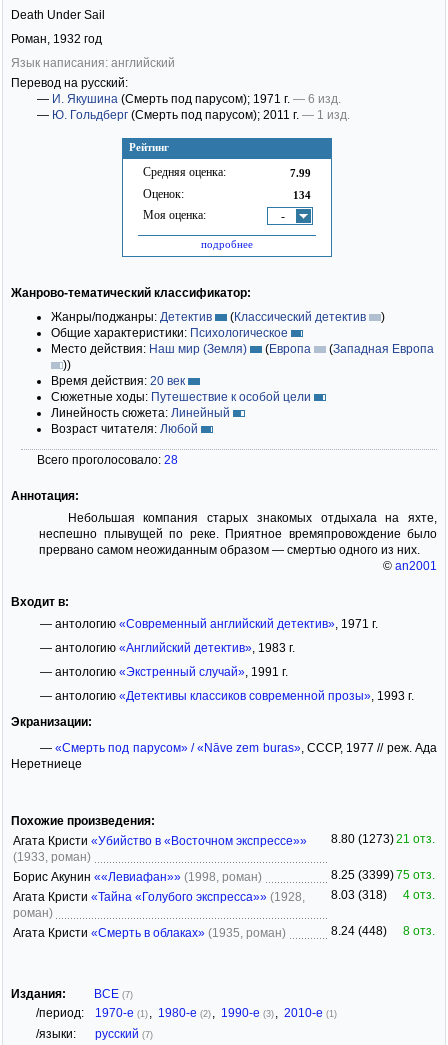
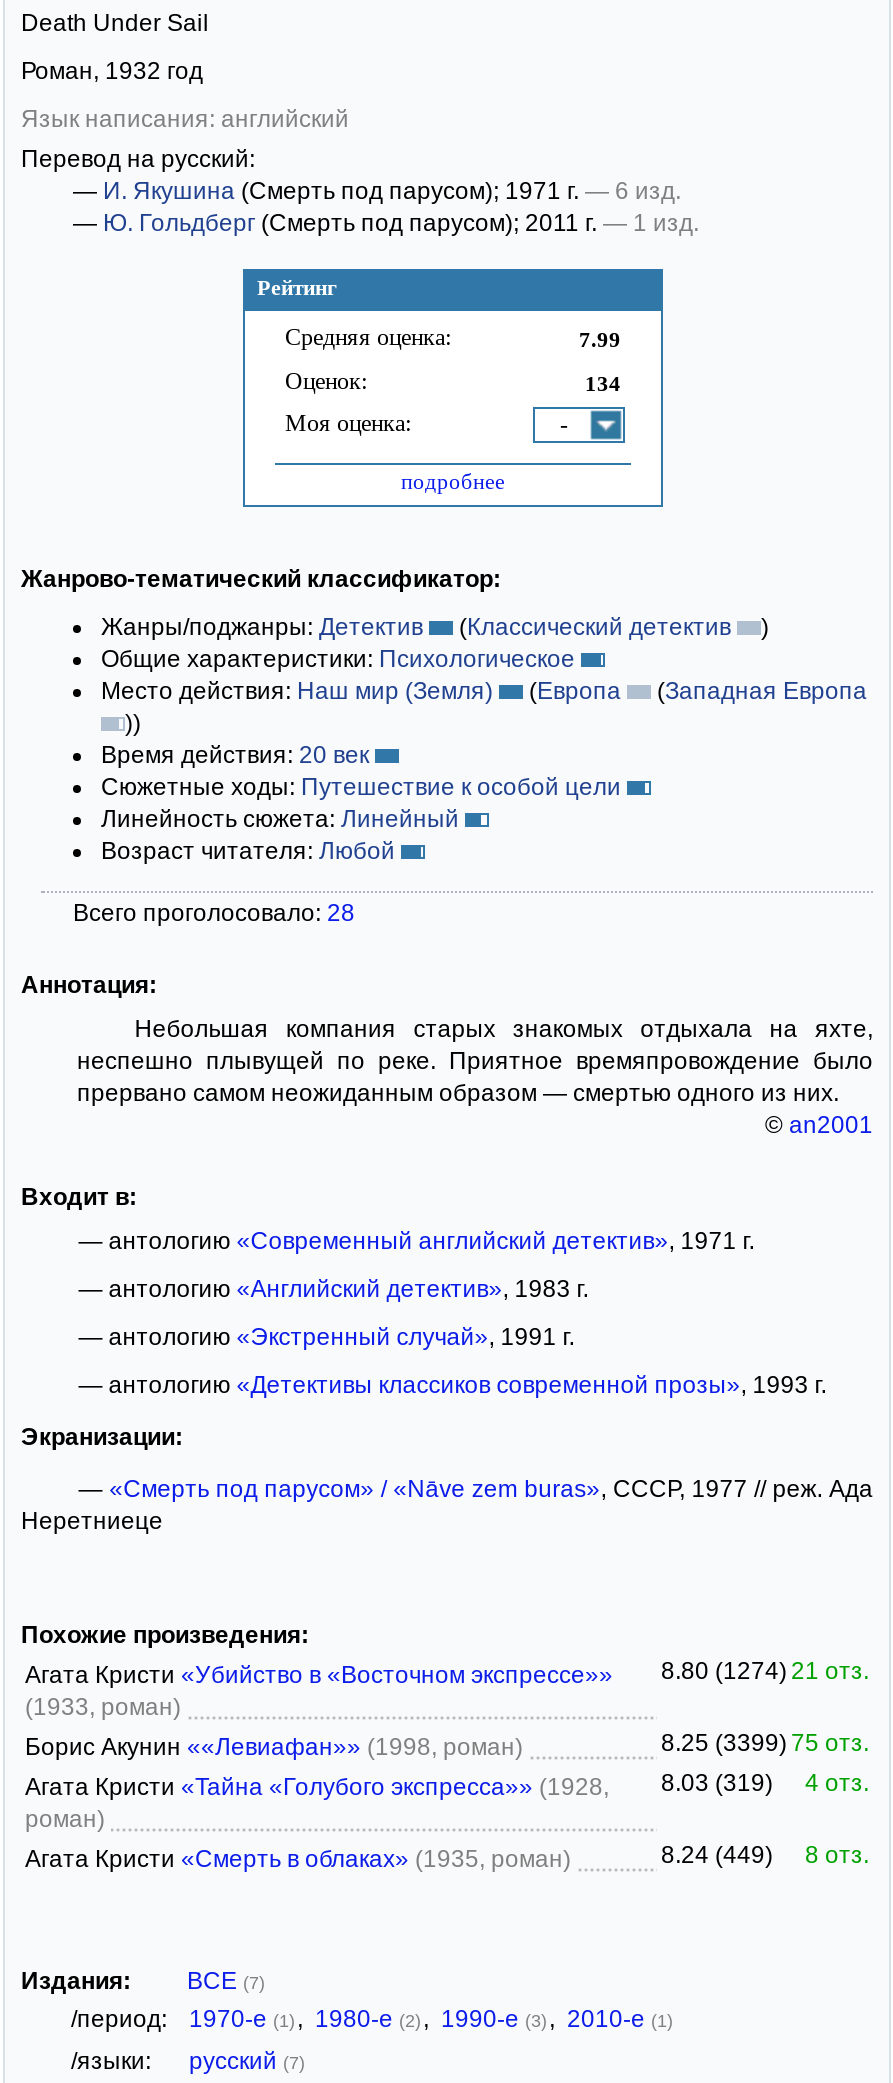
[13,832,435,848] Агата Кристи «Убийство в «Восточном экспрессе»» 8.80 (1273) 21 отз. -> [25,1657,869,1689] Агата Кристи «Убийство в «Восточном экспрессе»» 8.80 (1274) 21 отз.
[13,888,435,904] Агата Кристи «Тайна «Голубого экспресса»» (1928, 8.03 (318) 4 отз. -> [25,1769,869,1801] Агата Кристи «Тайна «Голубого экспресса»» (1928, 8.03 (319) 4 отз.
[331,924,435,938] 8.24 (448) 8 отз. -> [661,1841,869,1869] 8.24 (449) 8 отз.

